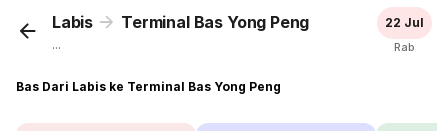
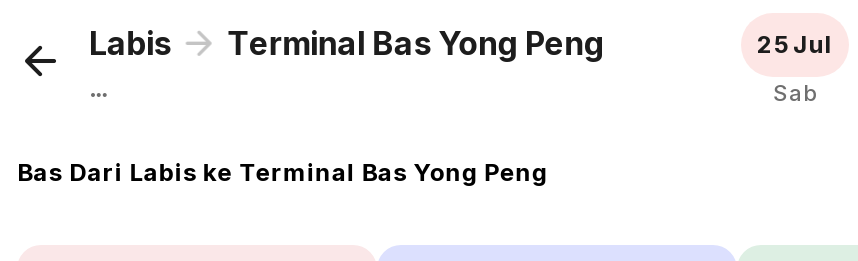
[385,15,424,30] 22 Jul -> [757,29,833,59] 25 Jul
[394,40,415,54] Rab -> [773,79,817,107] Sab

